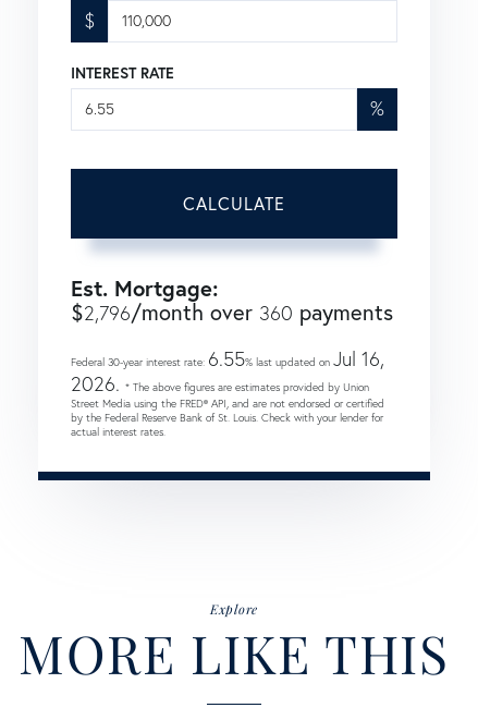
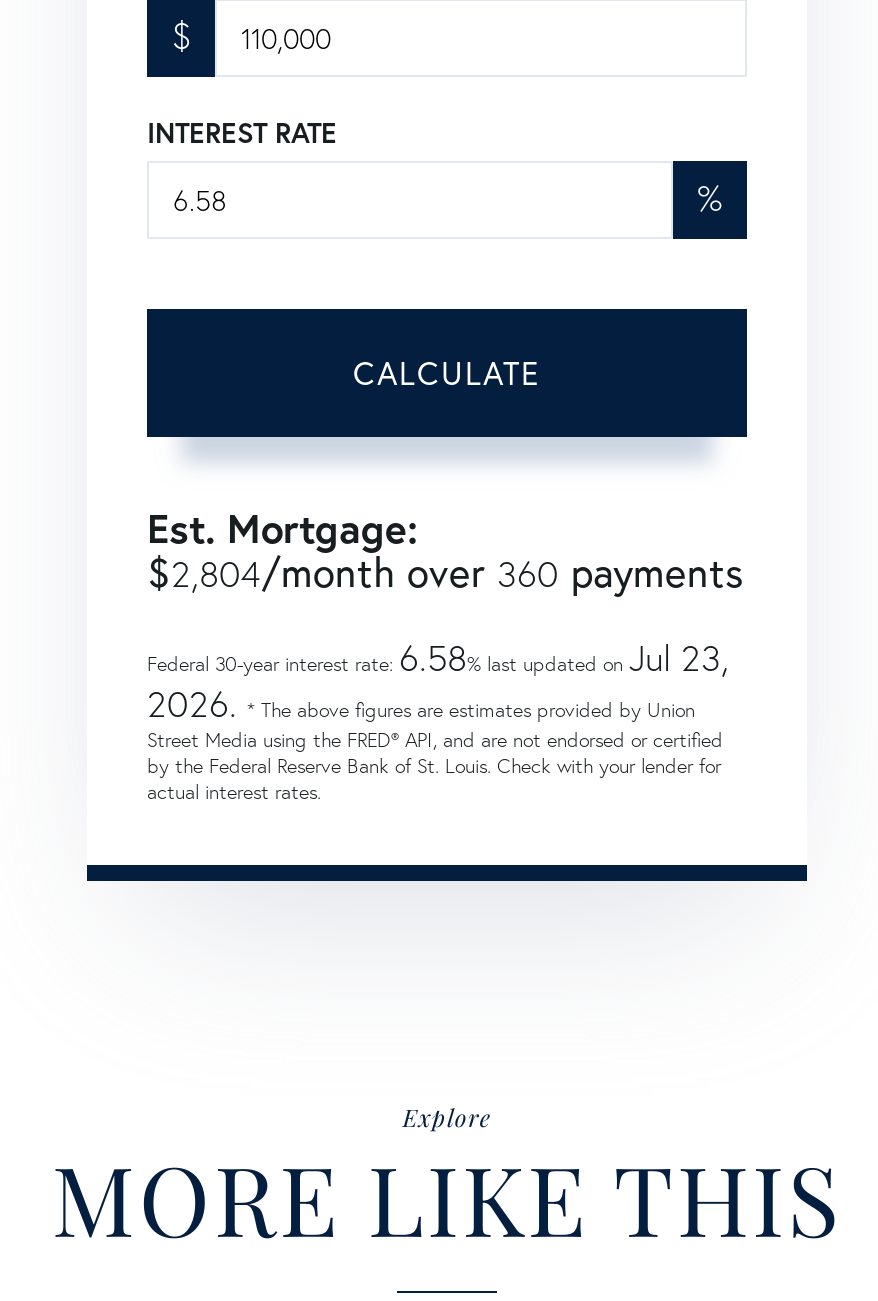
[71,298,393,325] $2,796/month over 360 payments -> [147,545,743,599] $2,804/month over 360 payments
[71,346,384,371] Federal 30-year interest rate: 6.55% last updated on Jul 16, -> [147,635,729,681] Federal 30-year interest rate: 6.58% last updated on Jul 23,

